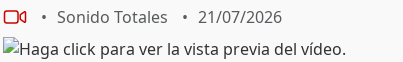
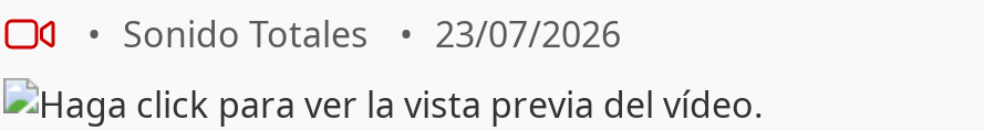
[57,6,282,28] Sonido Totales 21/07/2026 -> [123,10,621,59] Sonido Totales 23/07/2026

